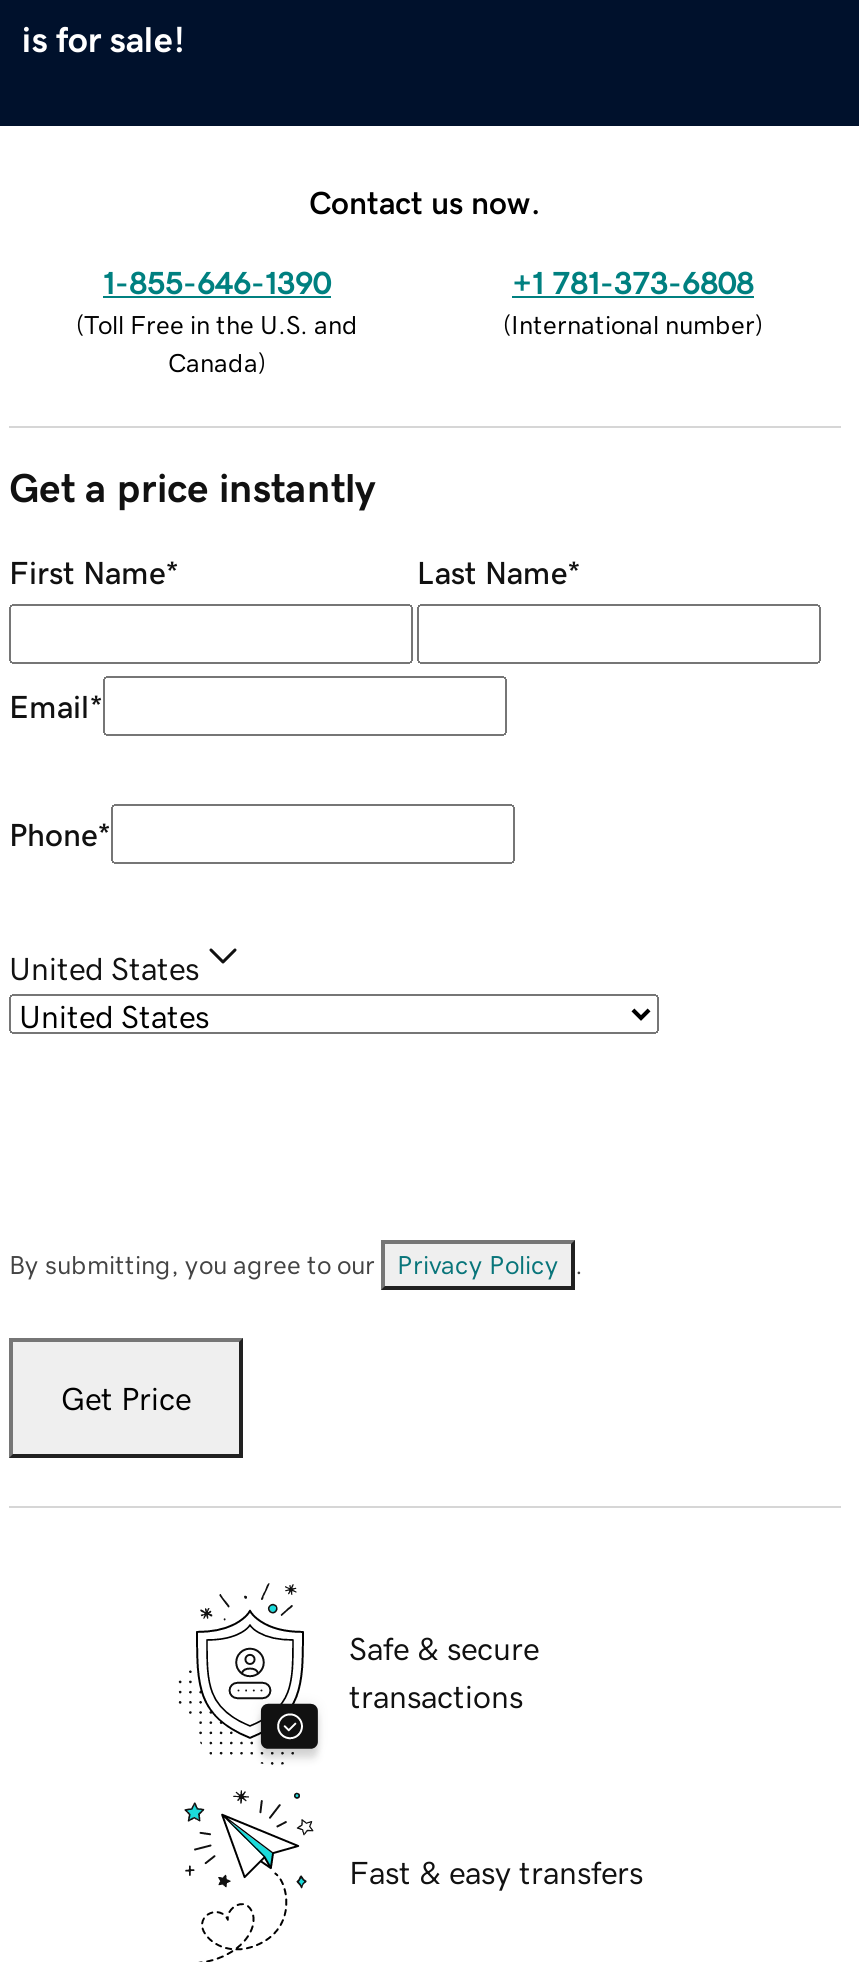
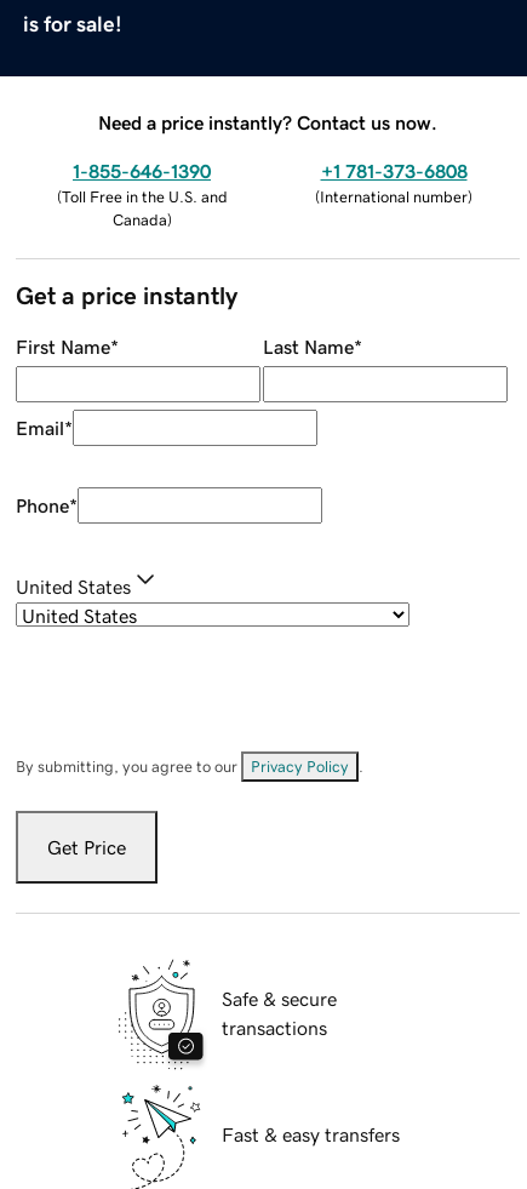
[309,185,541,217] Contact us now. -> [98,112,437,132] Need a price instantly? Contact us now.

